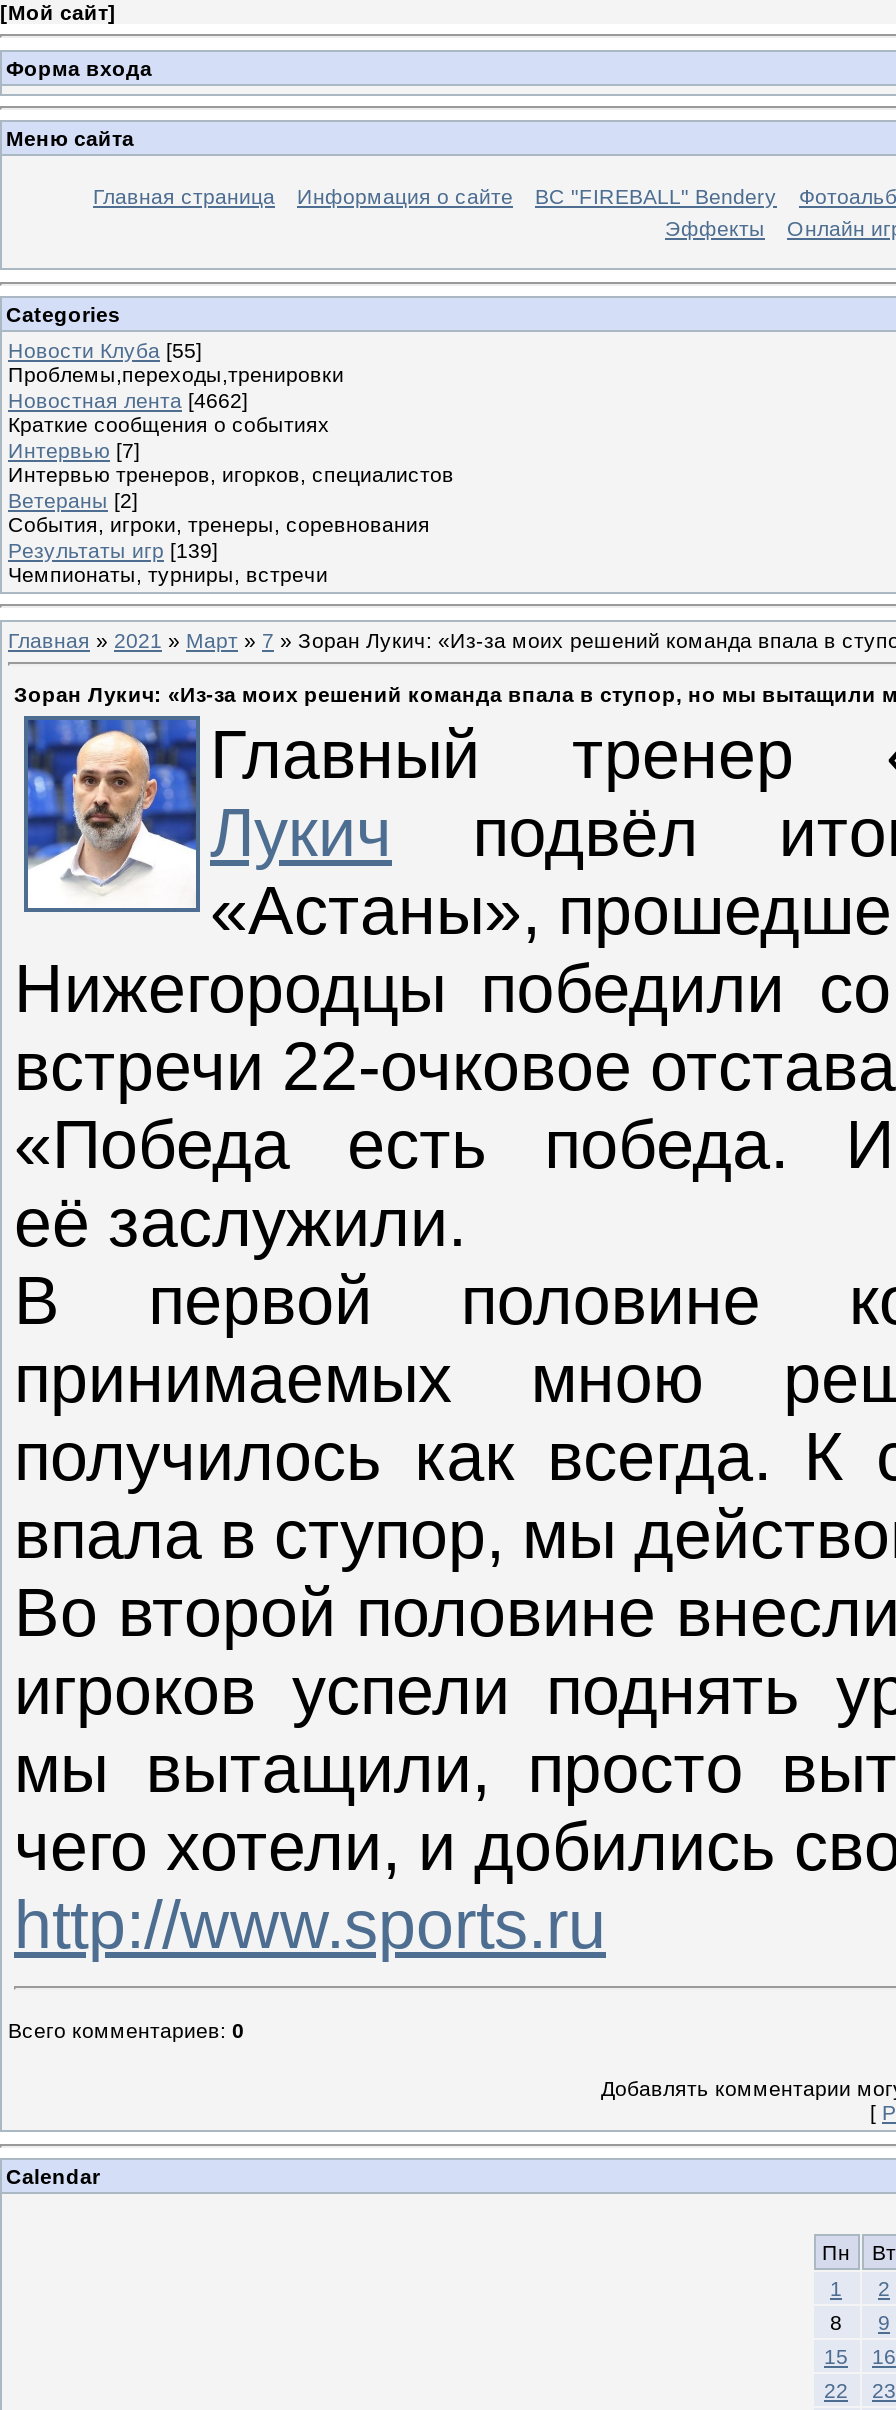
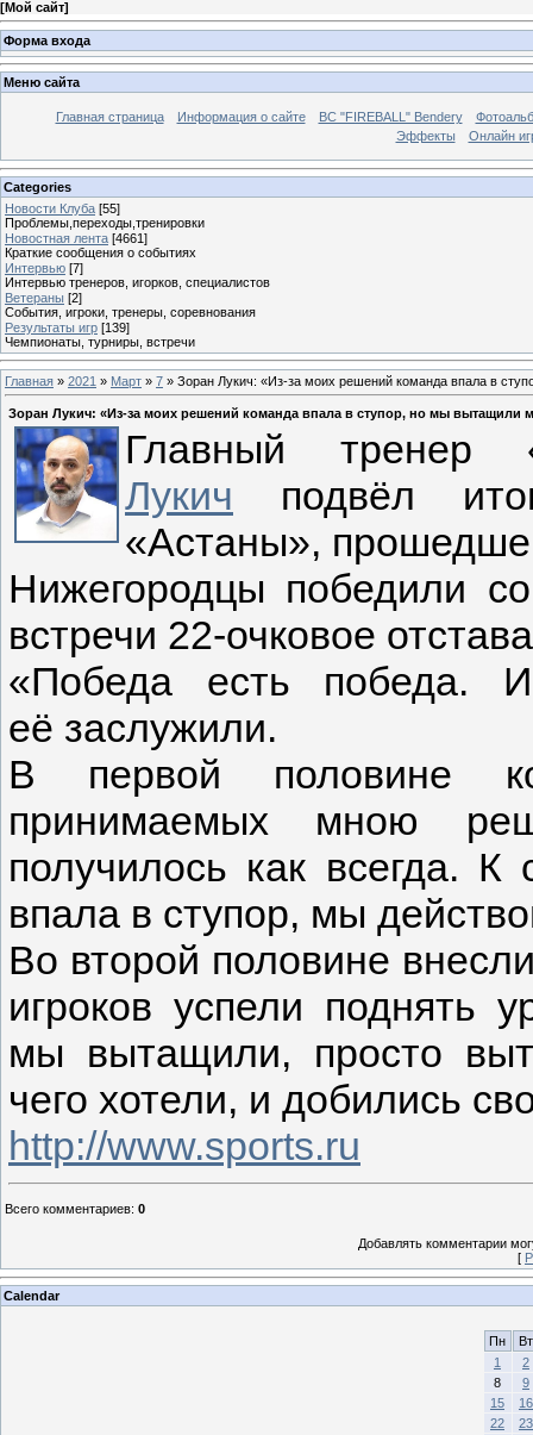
[8,388,248,412] Новостная лента [4662] -> [5,231,148,245] Новостная лента [4661]

